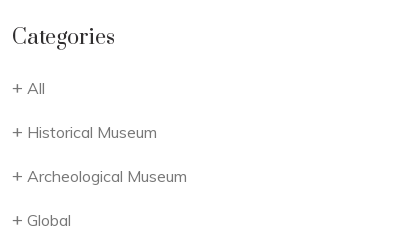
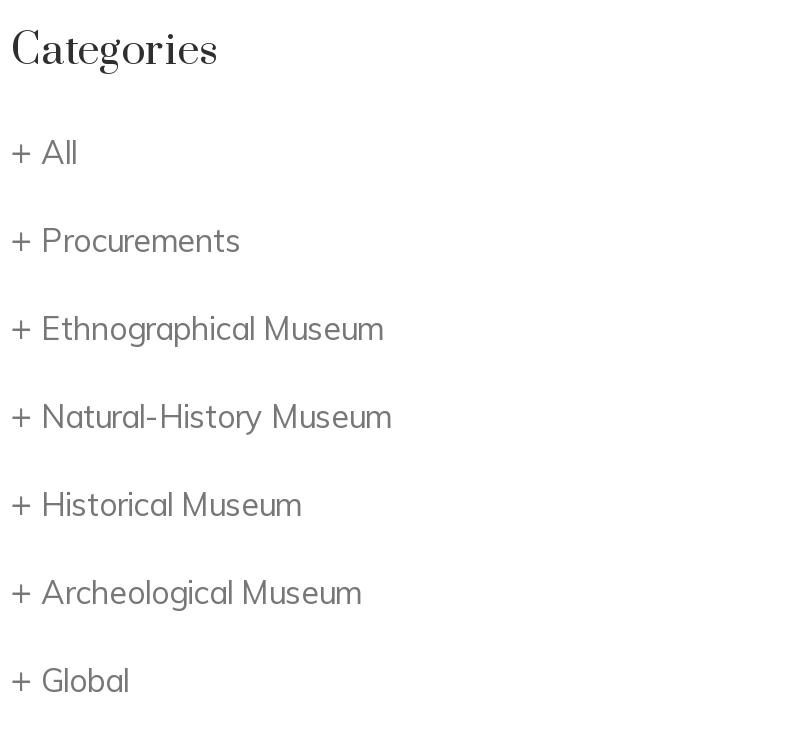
none -> [41,220,391,436] Procurements | Ethnographical Museum | Natural-History Museum

